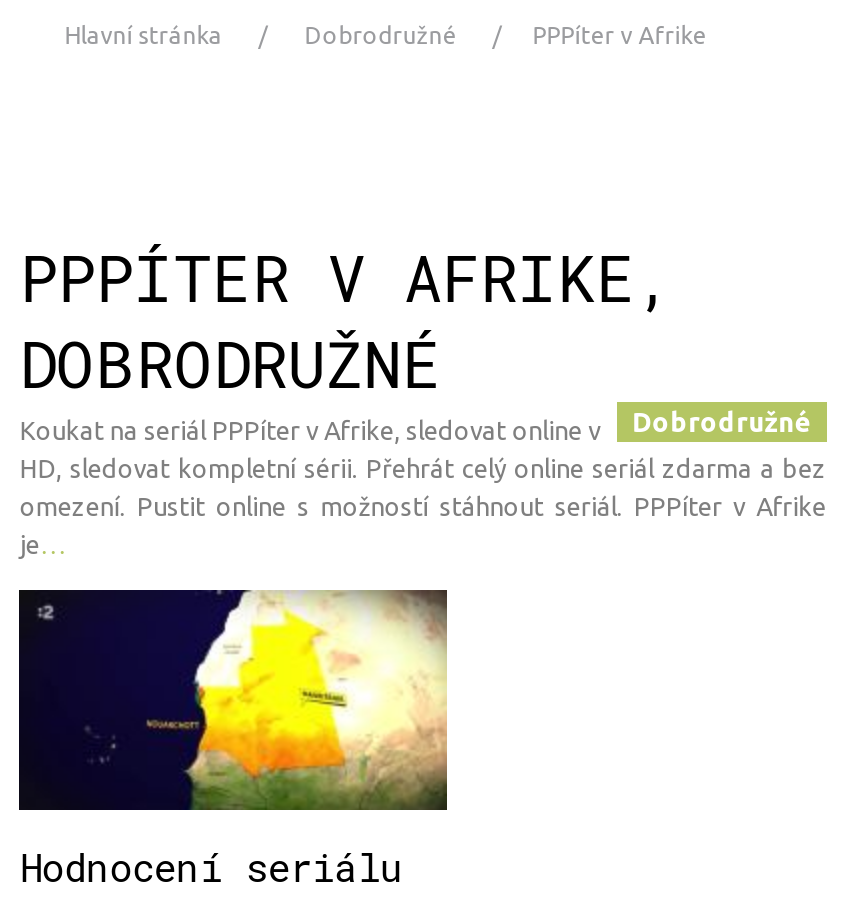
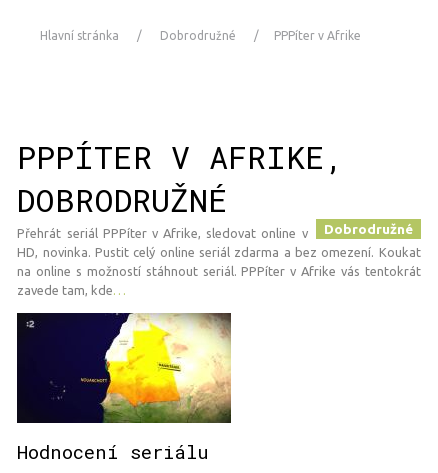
[20,416,826,558] Koukat na seriál PPPíter v Afrike, sledovat online v | HD, sledovat kompletní sérii. Přehrát celý online seriál zdarma a bez | omezení. Pustit online s možností stáhnout seriál. PPPíter v Afrike | je … -> [17,226,421,297] Přehrát seriál PPPíter v Afrike, sledovat online v | HD, novinka. Pustit celý online seriál zdarma a bez omezení. Koukat | na online s možností stáhnout seriál. PPPíter v Afrike vás tentokrát | zavede tam, kde …

